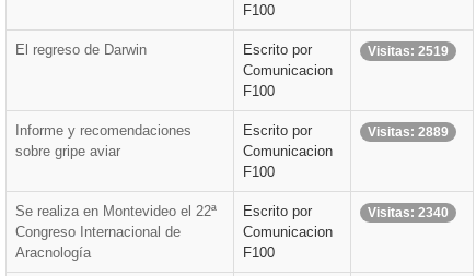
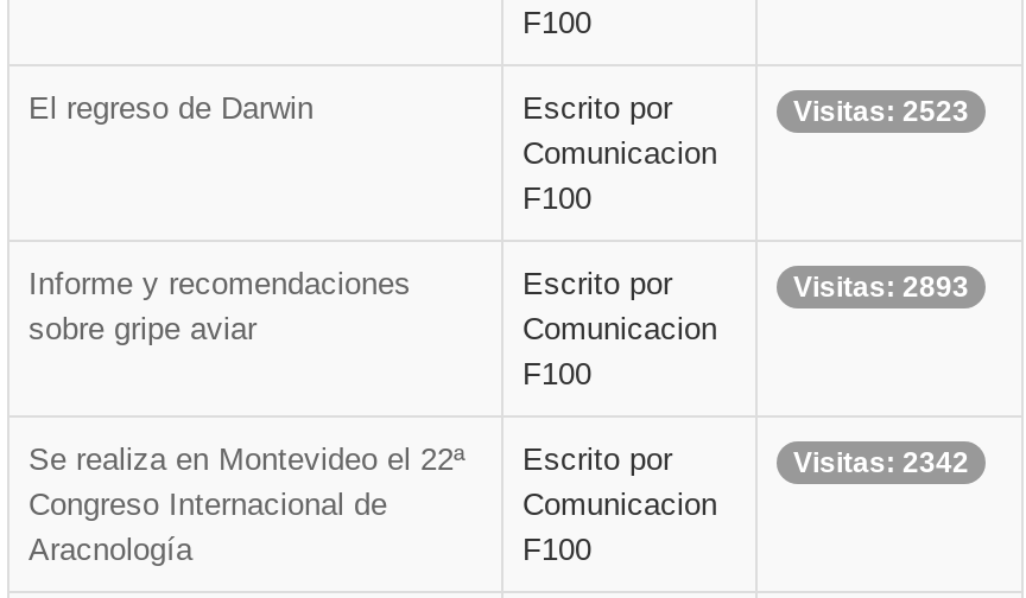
[368,43,449,58] Visitas: 2519 -> [793,94,969,127] Visitas: 2523
[368,124,449,139] Visitas: 2889 -> [793,270,969,303] Visitas: 2893
[368,205,449,220] Visitas: 2340 -> [793,445,969,478] Visitas: 2342

